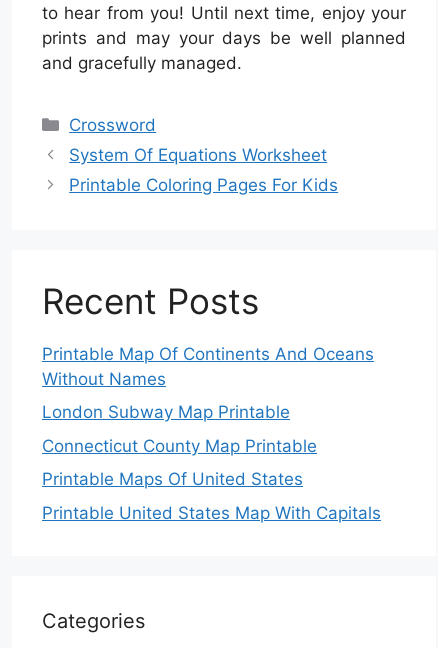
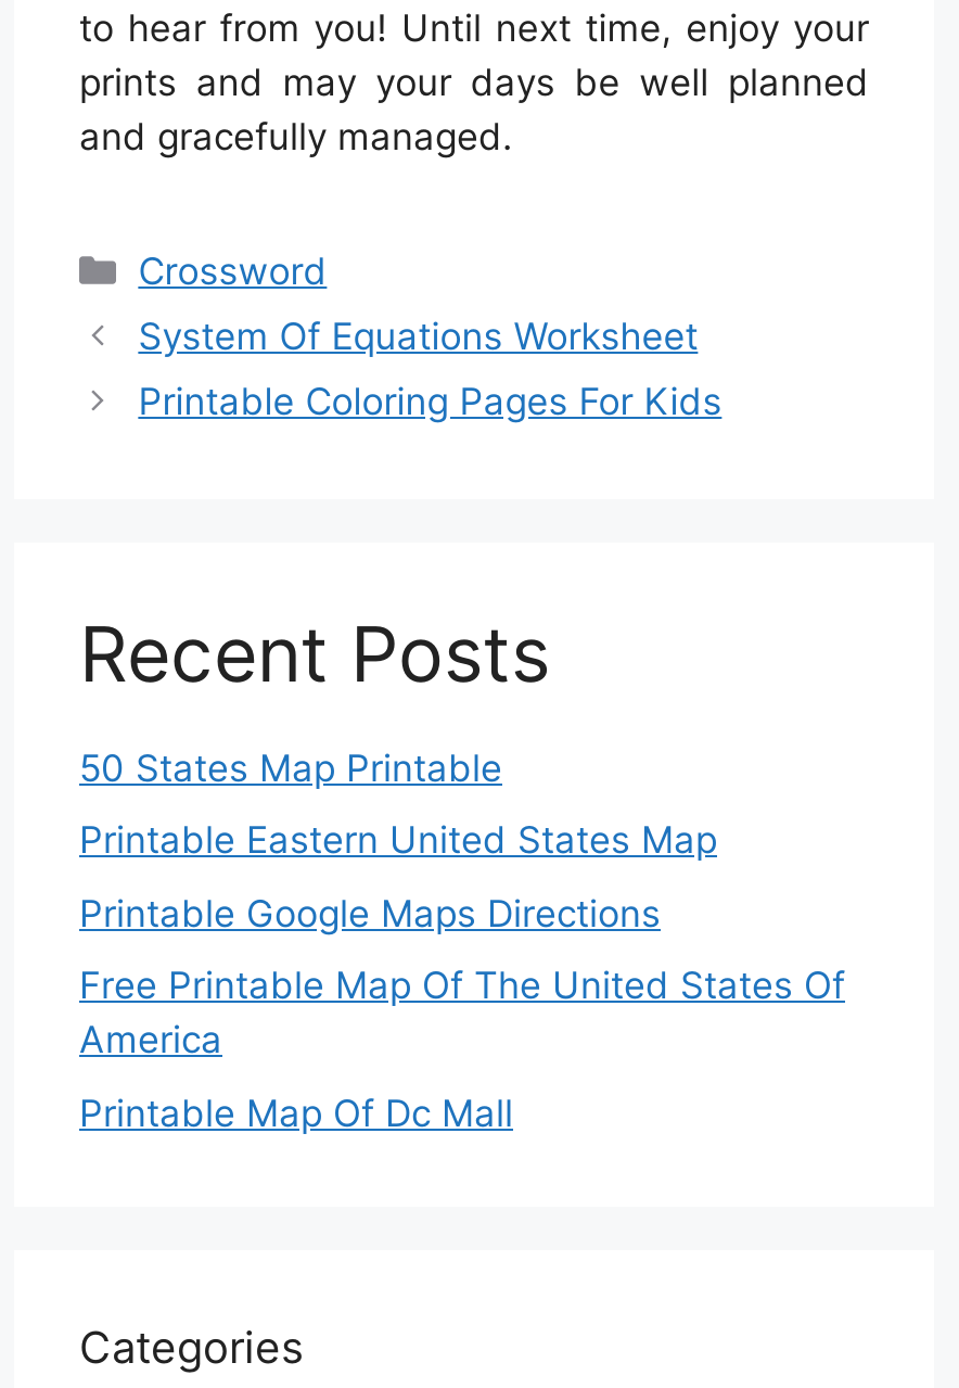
[42,344,374,389] Printable Map Of Continents And Oceans | Without Names -> [79,746,502,790] 50 States Map Printable
[42,402,290,422] London Subway Map Printable -> [79,819,717,862] Printable Eastern United States Map
[42,436,317,456] Connecticut County Map Printable -> [79,892,661,935] Printable Google Maps Directions
[42,469,303,489] Printable Maps Of United States -> [79,964,845,1062] Free Printable Map Of The United States Of | America
[42,503,381,523] Printable United States Map With Capitals -> [79,1091,513,1135] Printable Map Of Dc Mall

